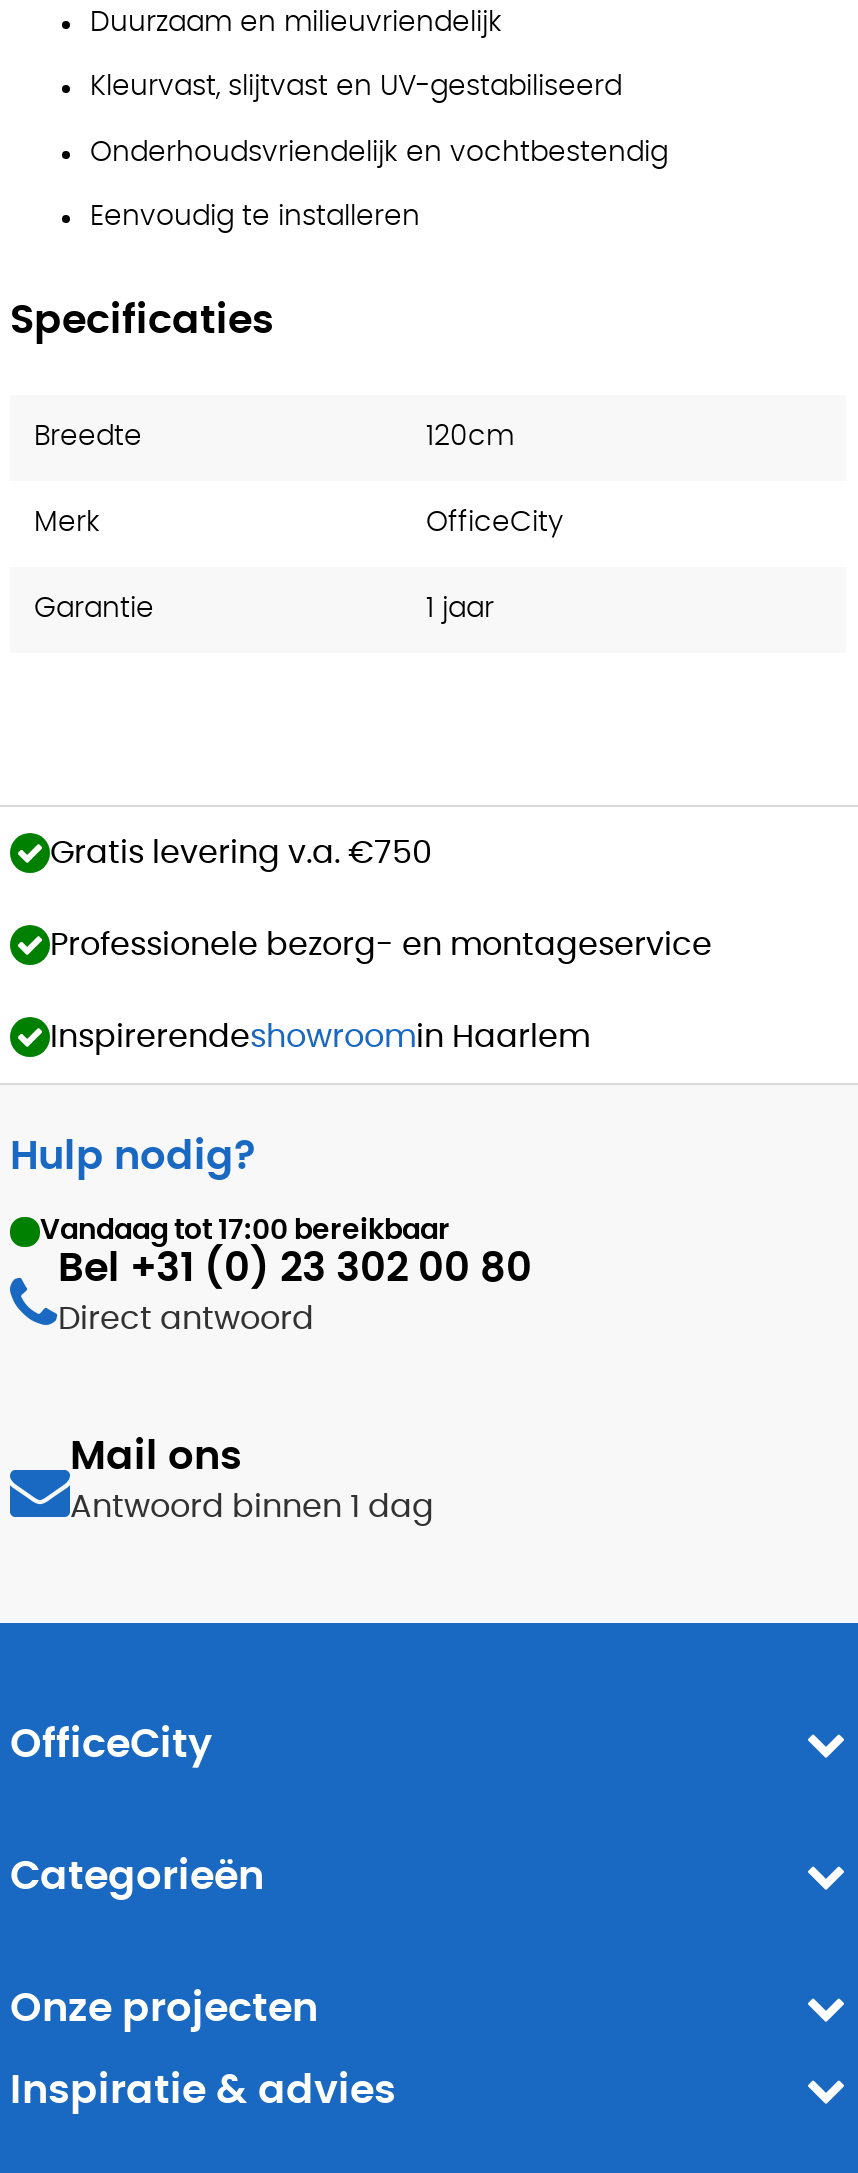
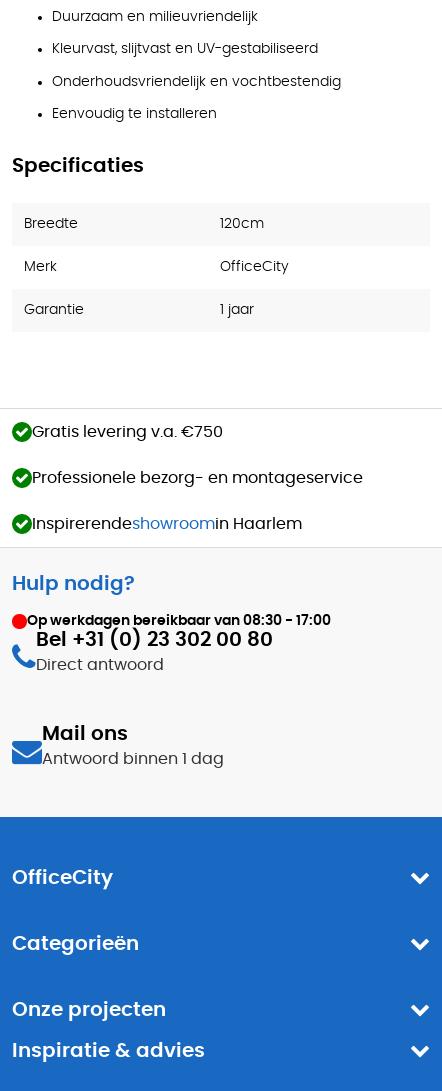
[40,1217,450,1245] Vandaag tot 17:00 bereikbaar -> [27,614,331,628] Op werkdagen bereikbaar van 08:30 - 17:00

